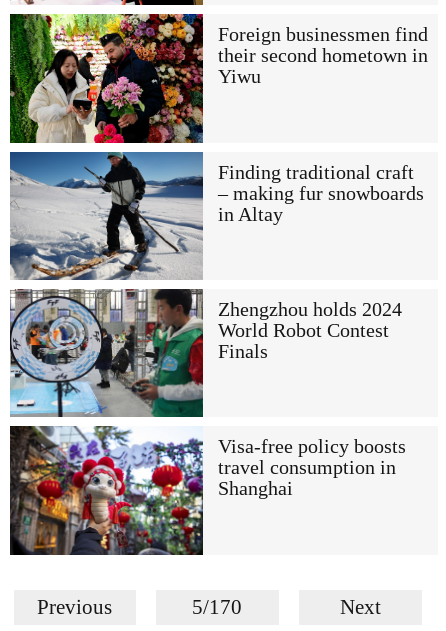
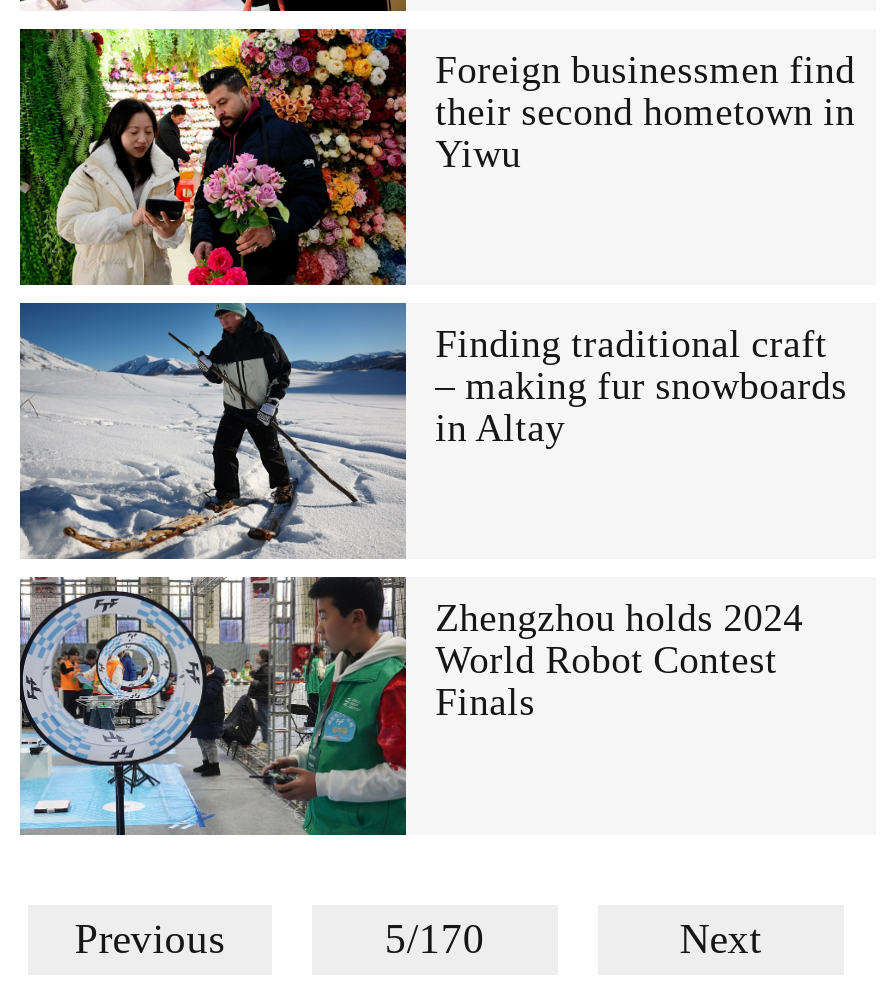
[9,425,406,555] [image] | Visa-free policy boosts | travel consumption in | Shanghai -> none

